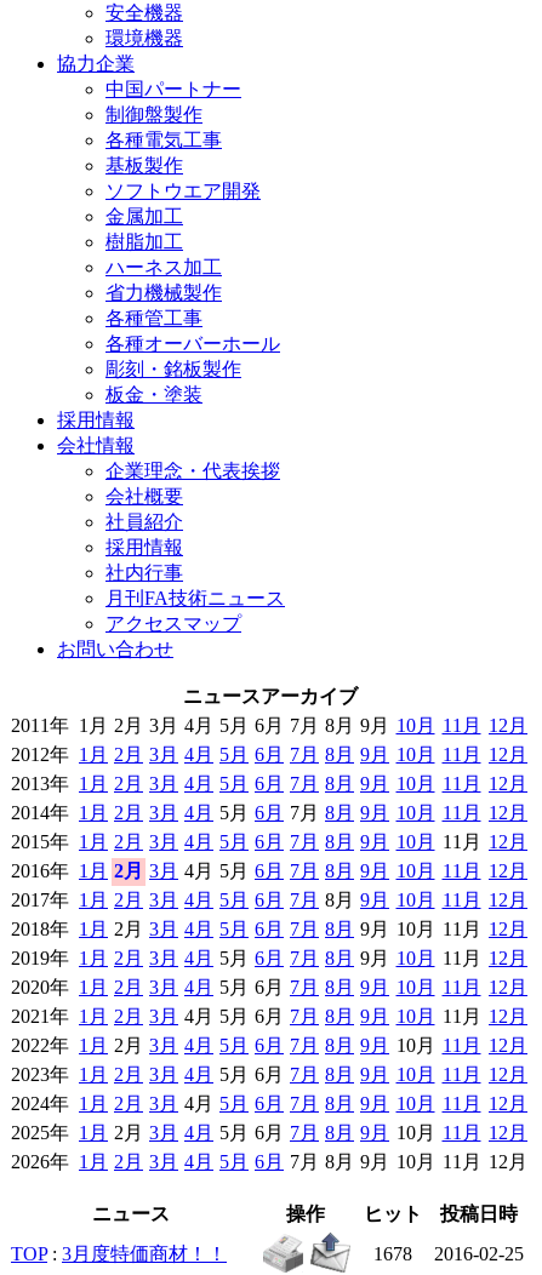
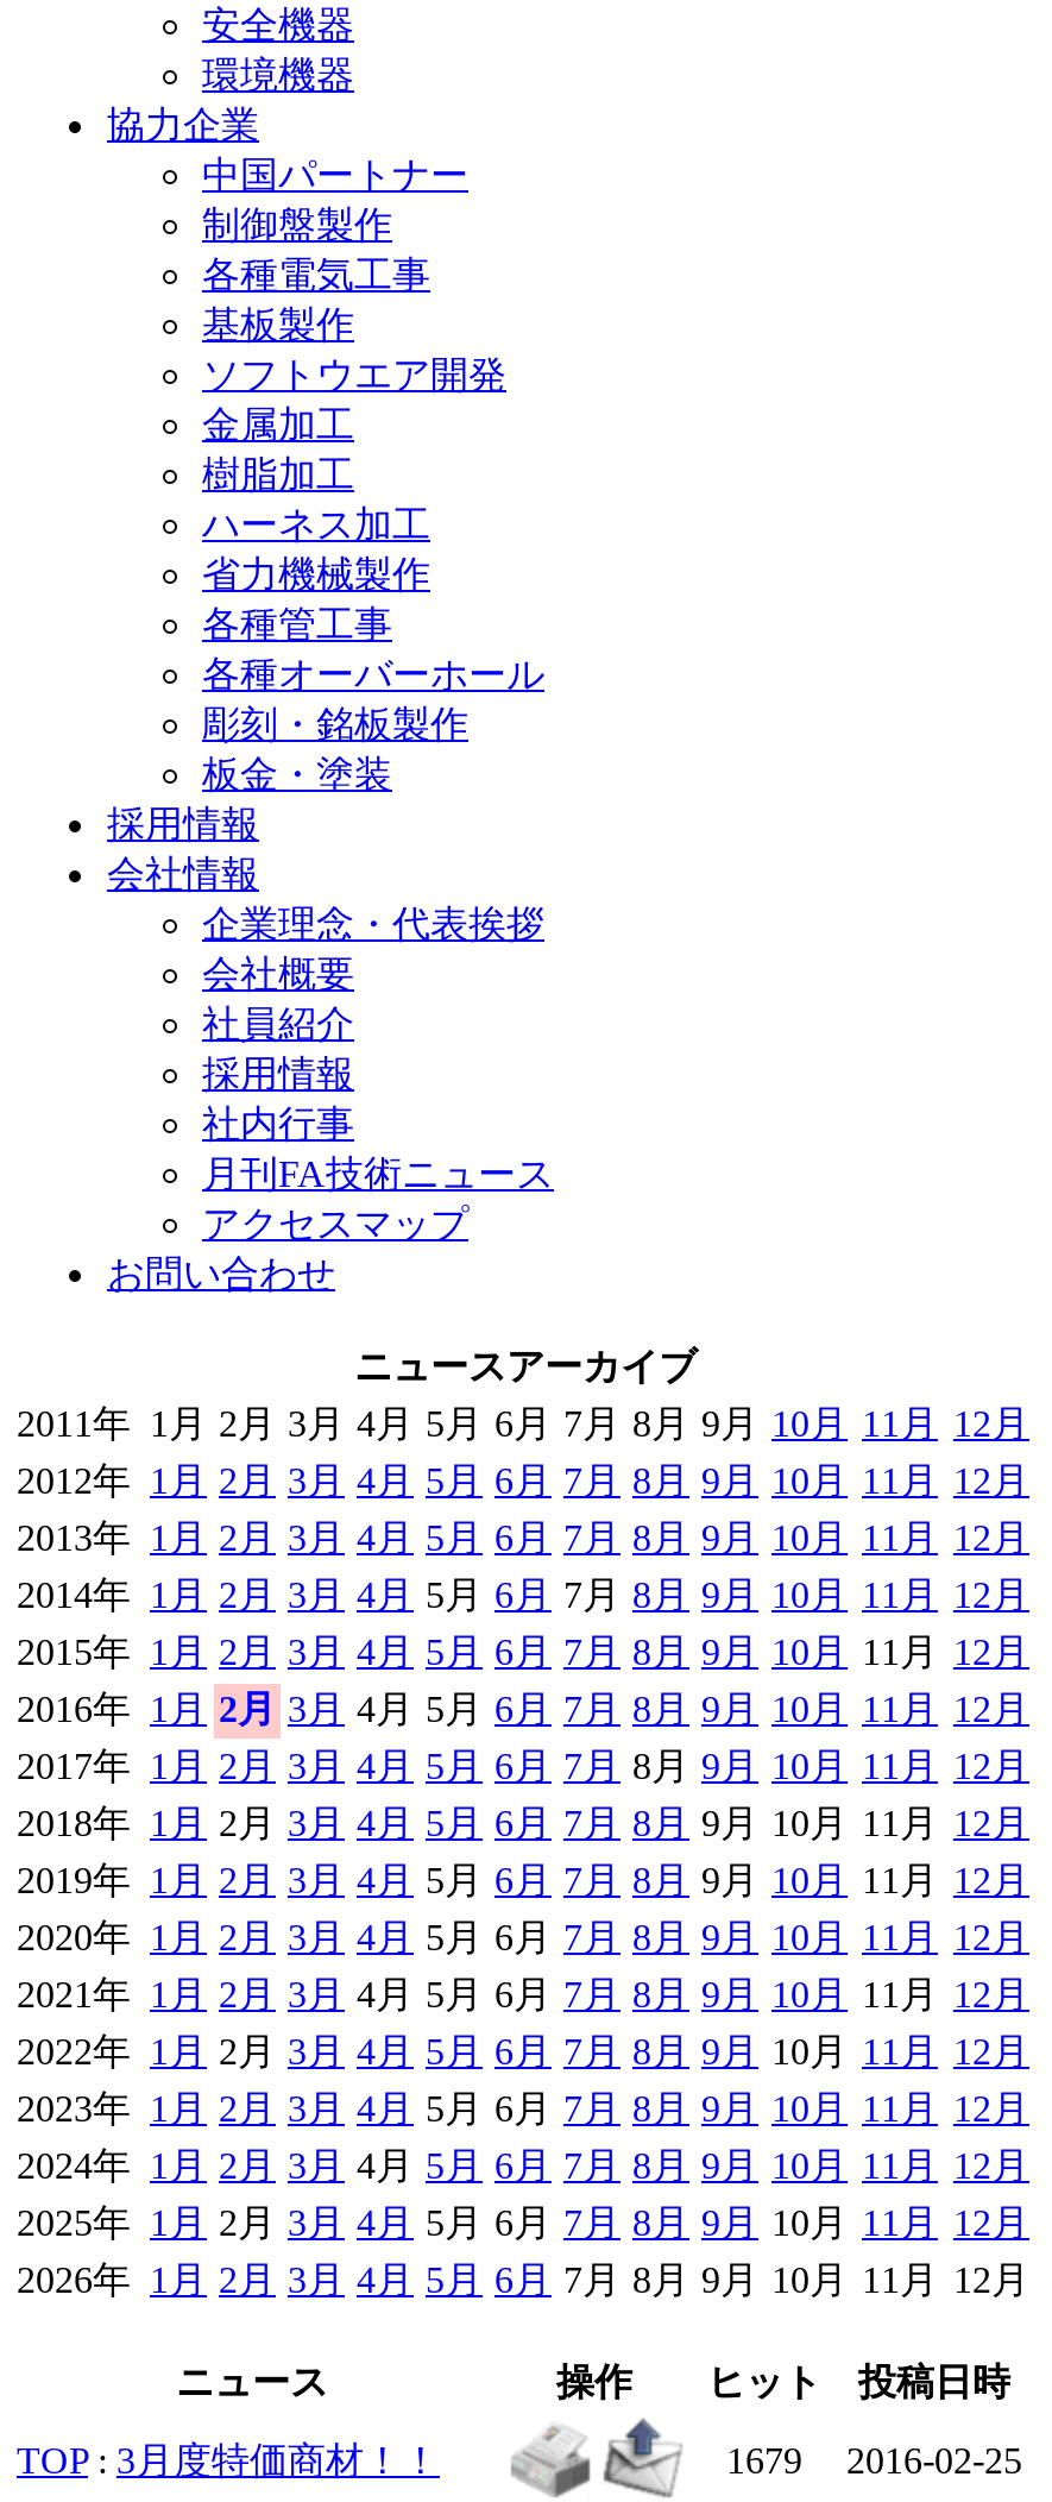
[373,1243,524,1264] 1678 2016-02-25 -> [726,2440,1022,2481] 1679 2016-02-25

